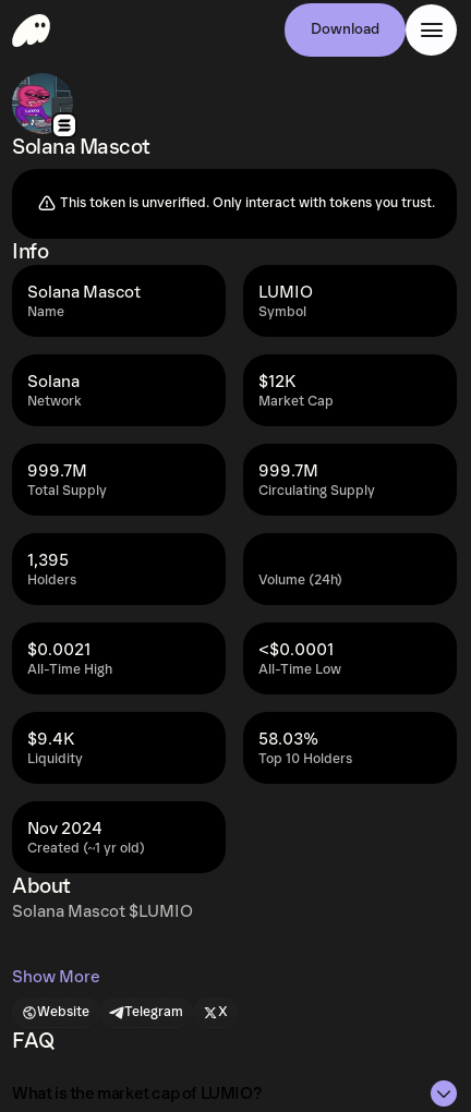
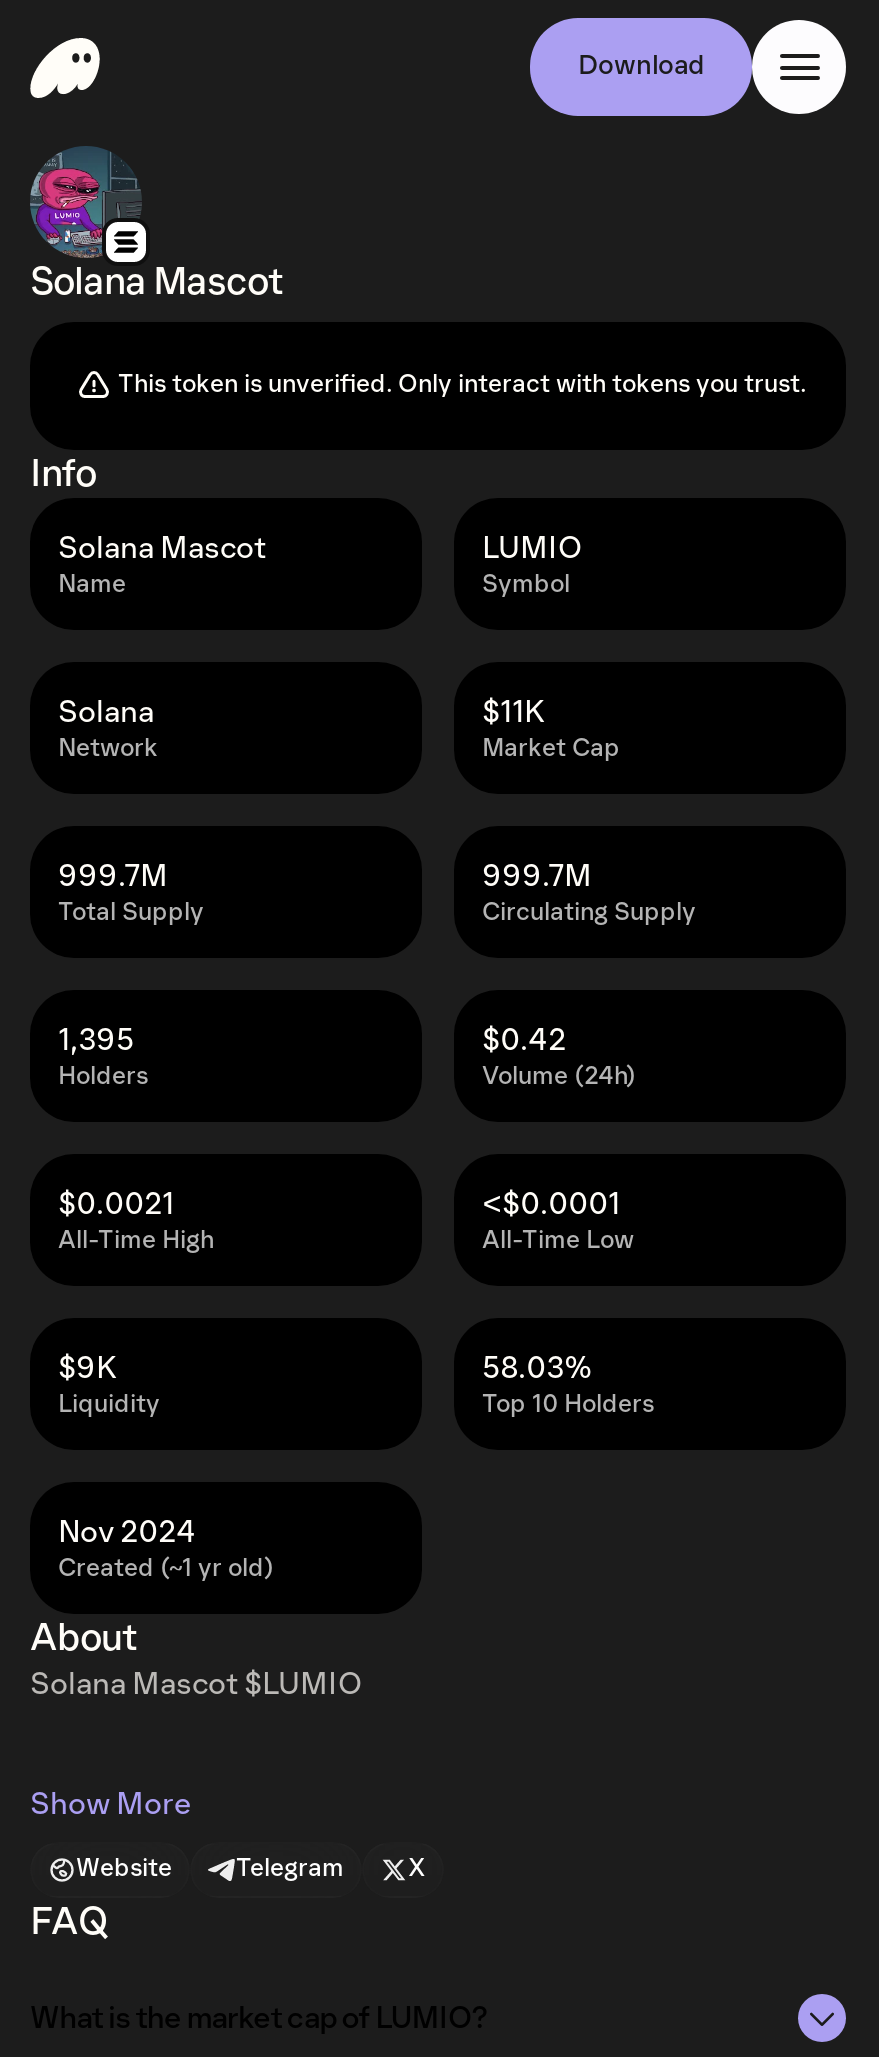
[258,372,297,391] $12K -> [482,694,546,730] $11K
none -> [482,1022,566,1058] $0.42
[27,729,75,749] $9.4K -> [58,1350,118,1386] $9K

